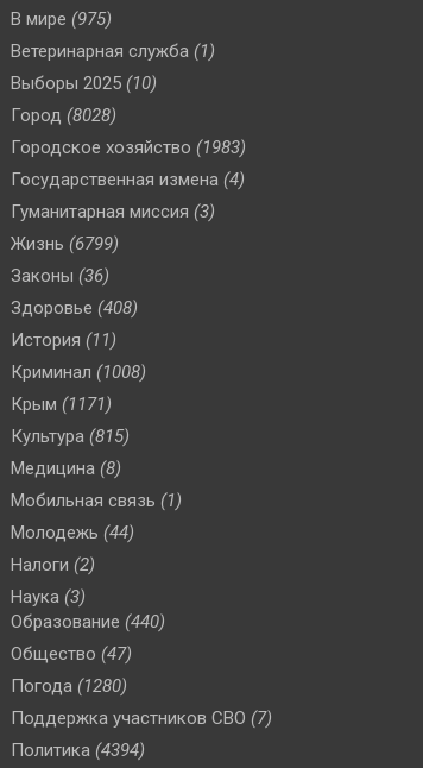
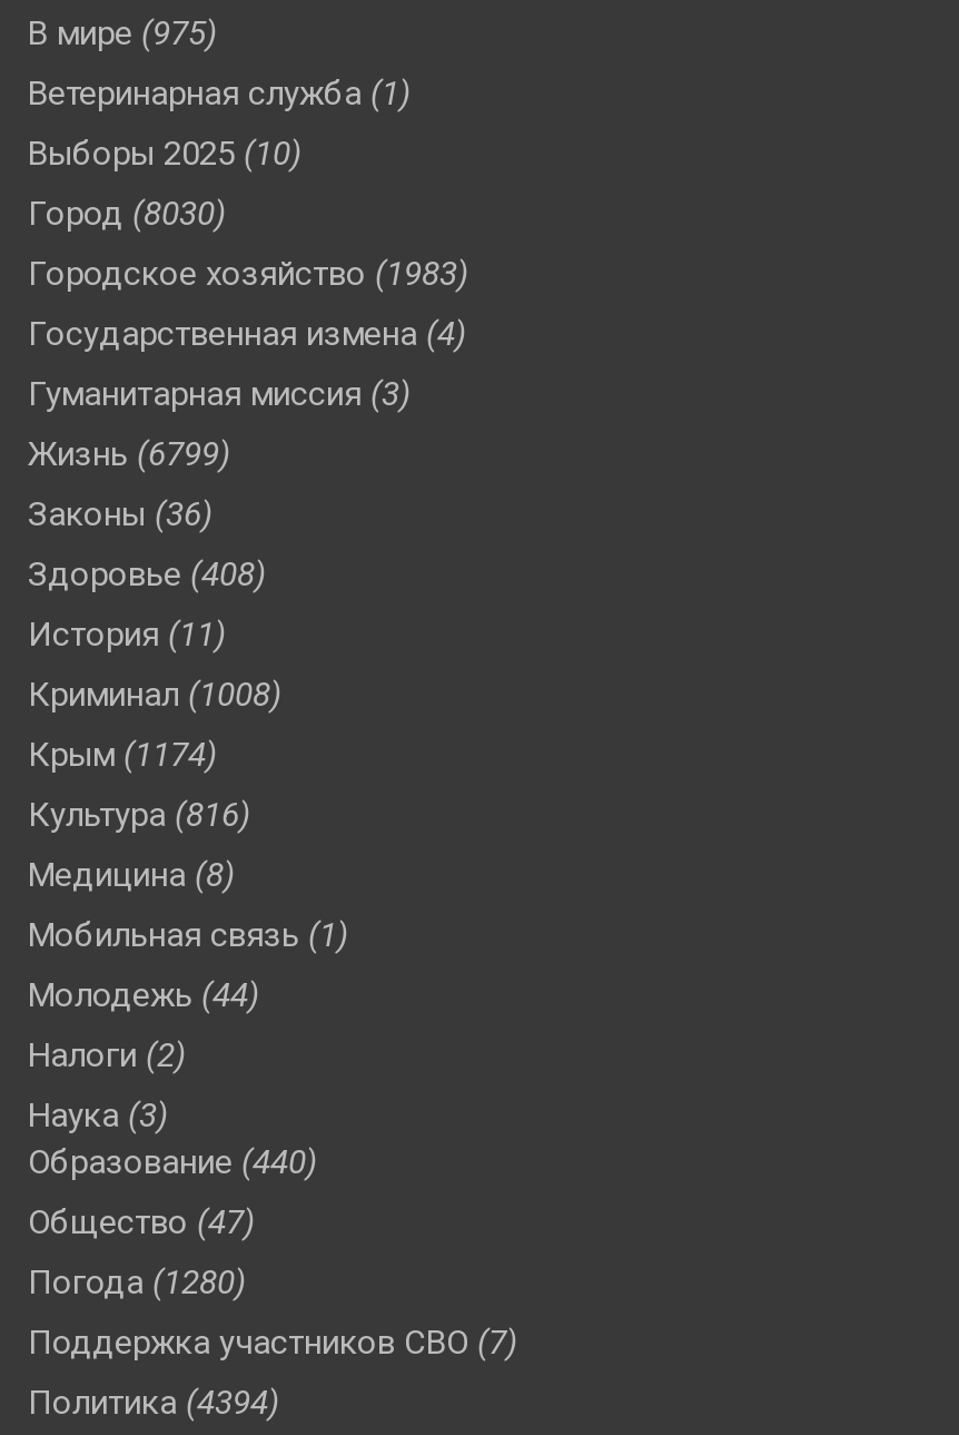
[11,104,116,126] Город (8028) -> [28,193,226,233] Город (8030)
[11,393,112,415] Крым (1171) -> [28,734,217,774] Крым (1174)
[11,425,130,447] Культура (815) -> [28,794,250,835] Культура (816)

